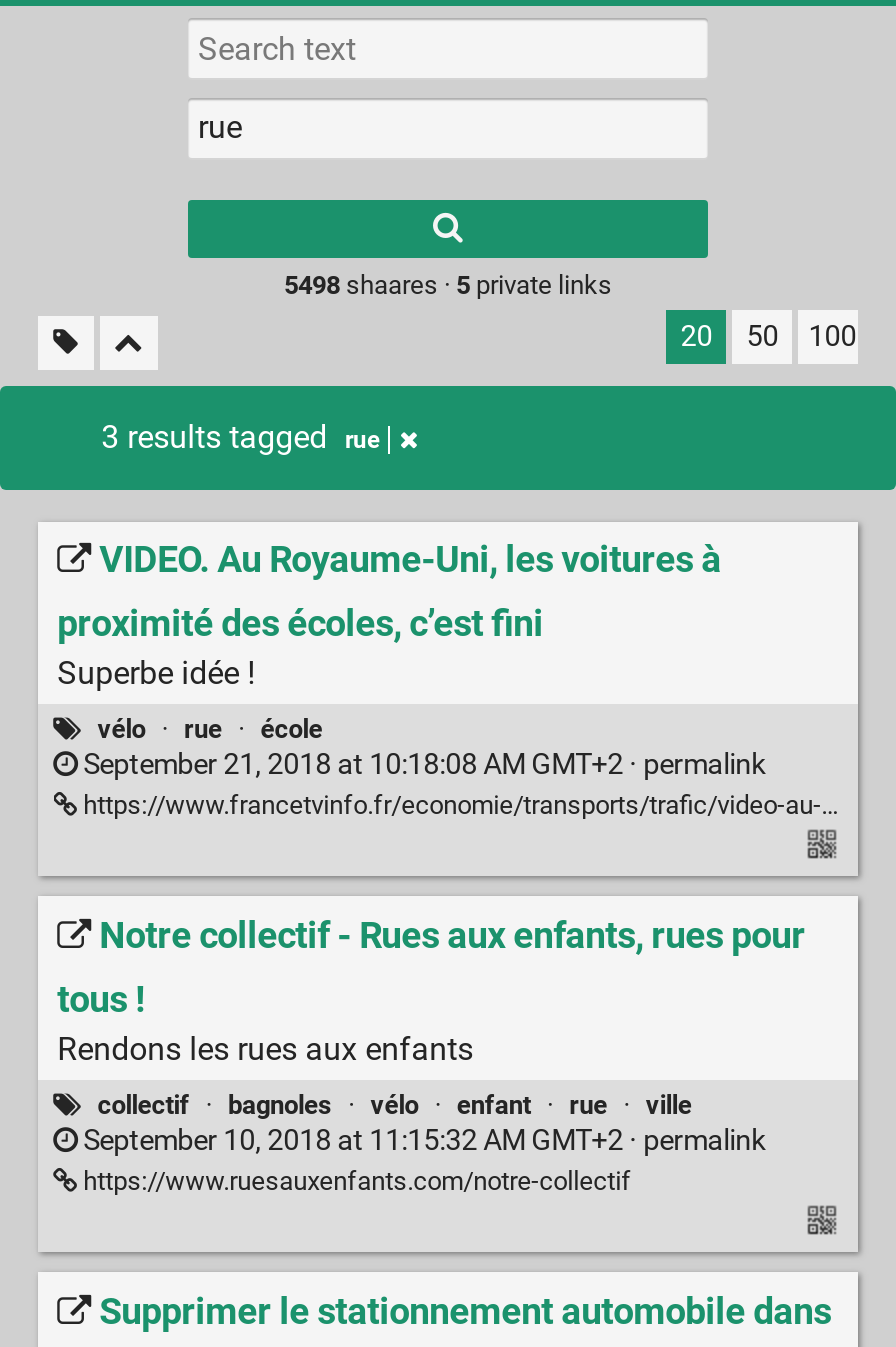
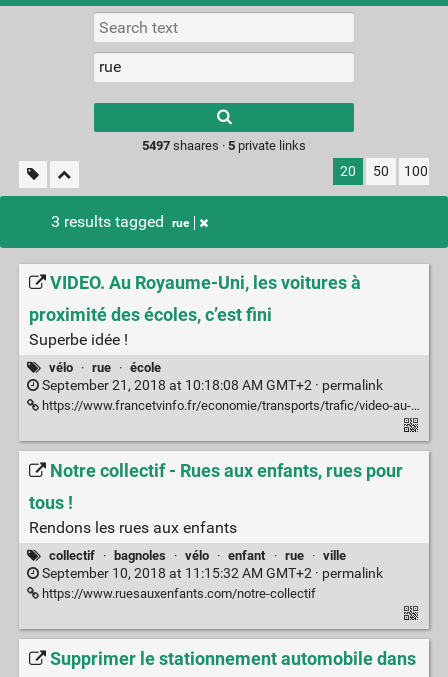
[284,270,612,300] 5498 shaares · 5 private links -> [142,138,306,153] 5497 shaares · 5 private links

